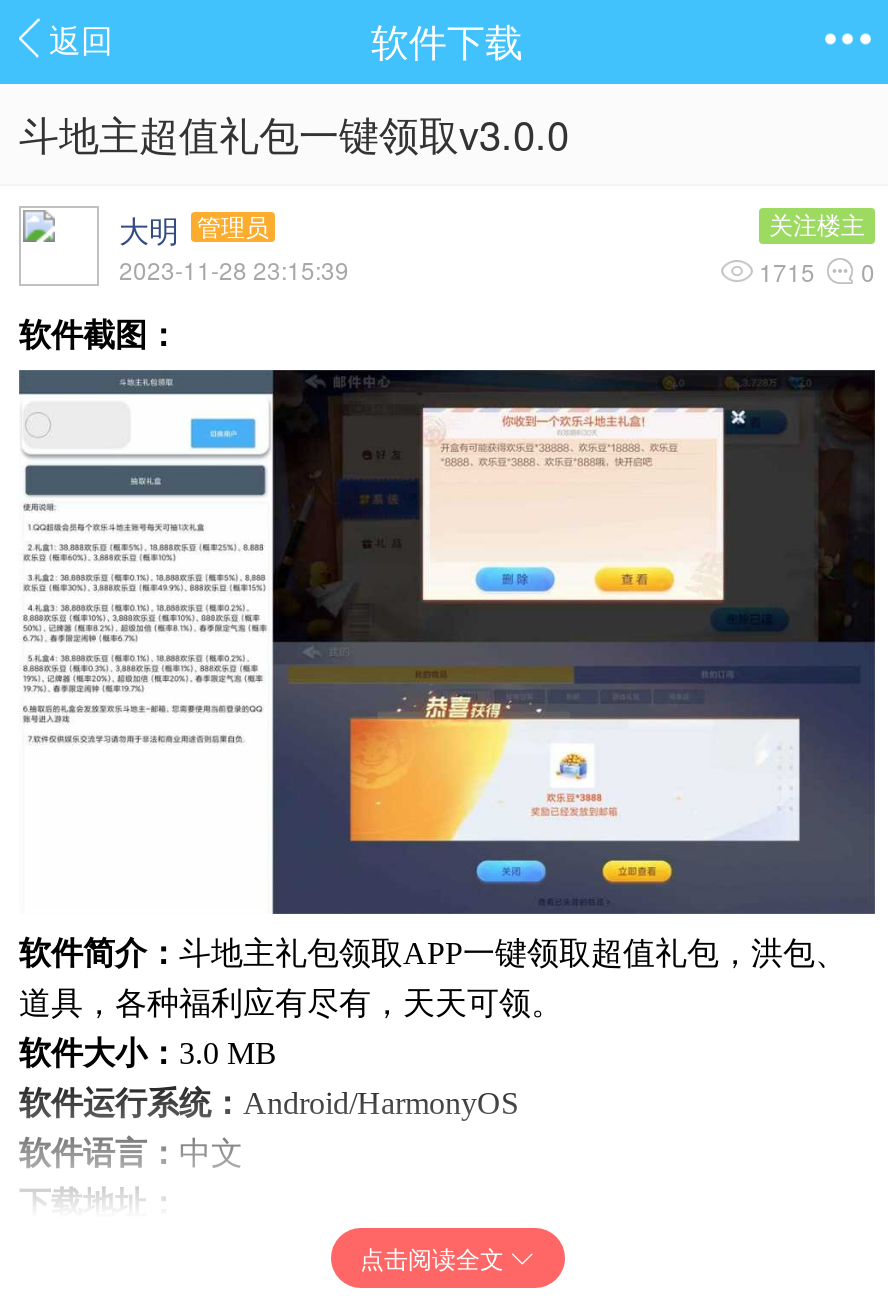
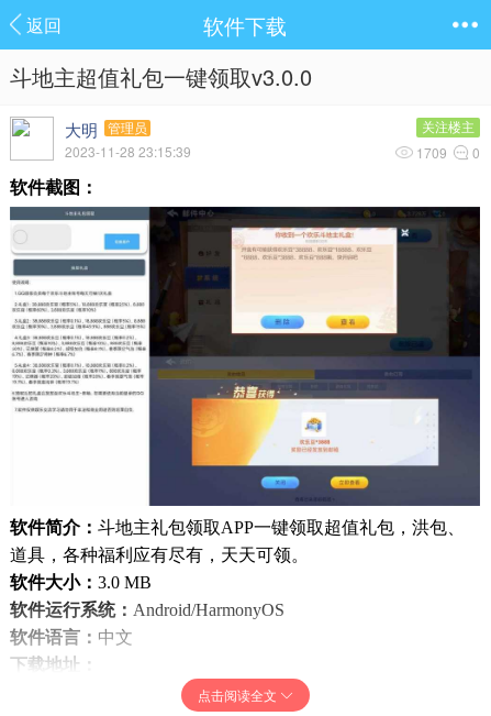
[759,254,875,288] 1715 0 -> [416,143,480,162] 1709 0

